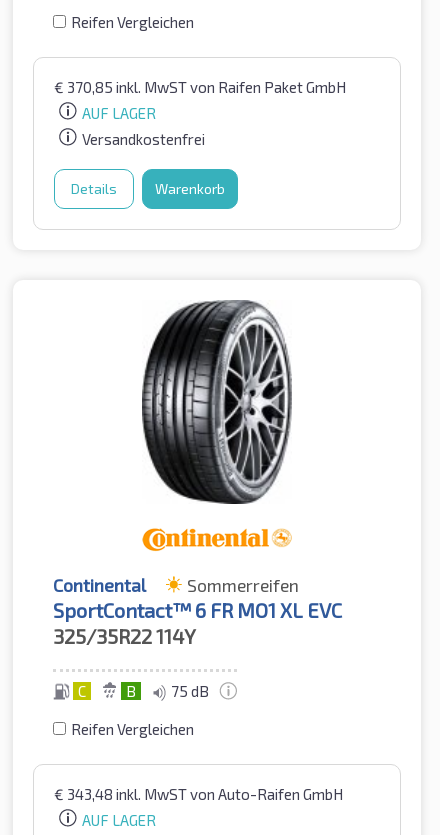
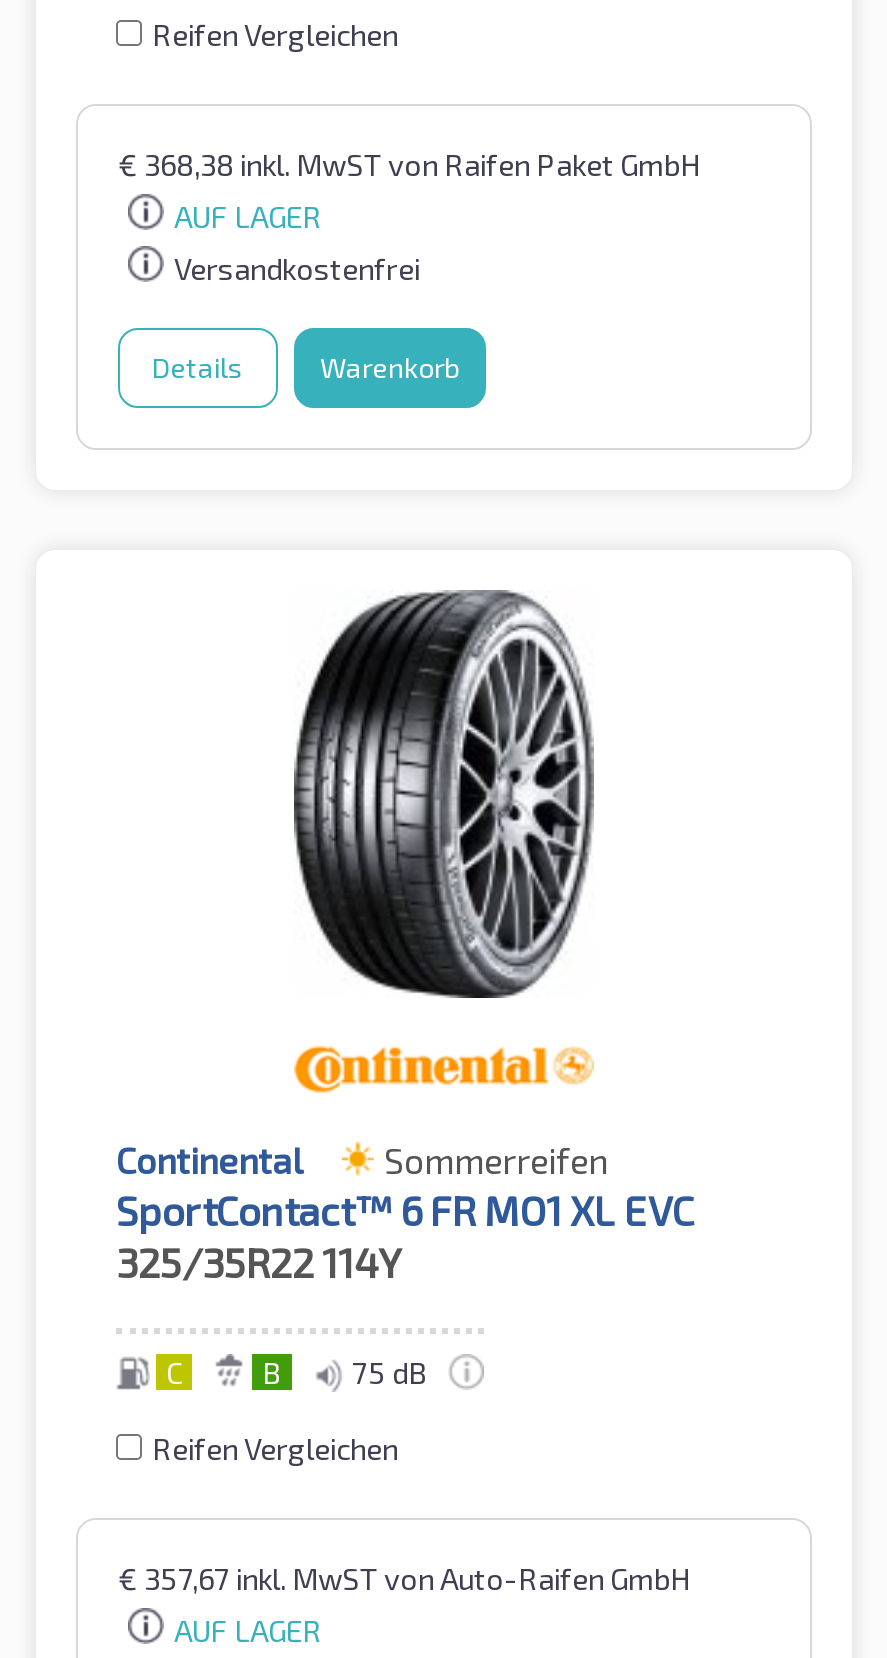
[54,78,346,96] € 370,85 inkl. MwST von Raifen Paket GmbH -> [118,147,700,183] € 368,38 inkl. MwST von Raifen Paket GmbH
[54,785,343,803] € 343,48 inkl. MwST von Auto-Raifen GmbH -> [118,1560,690,1596] € 357,67 inkl. MwST von Auto-Raifen GmbH

